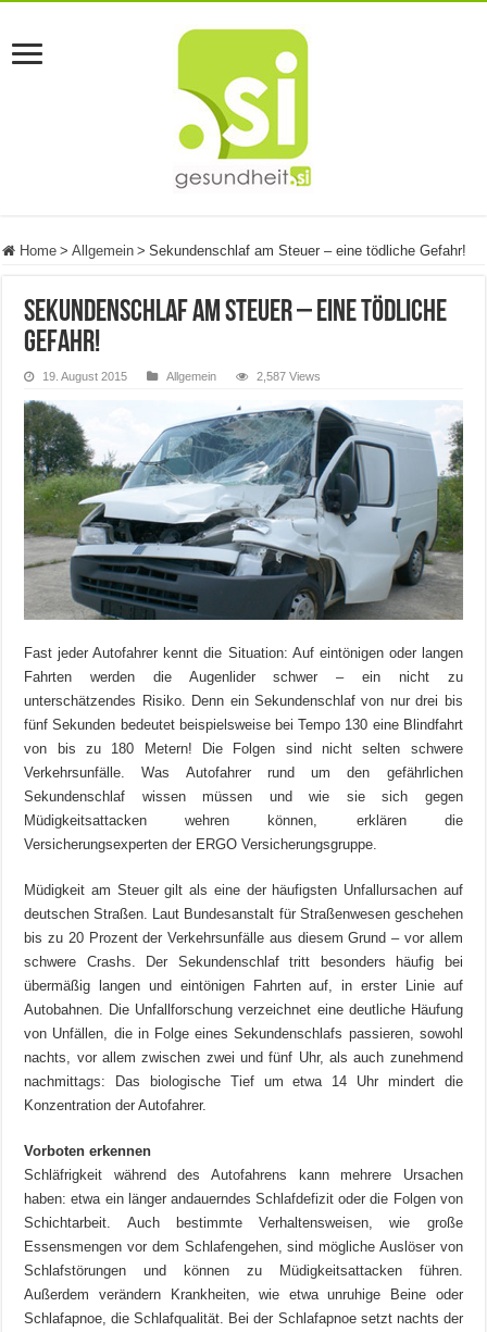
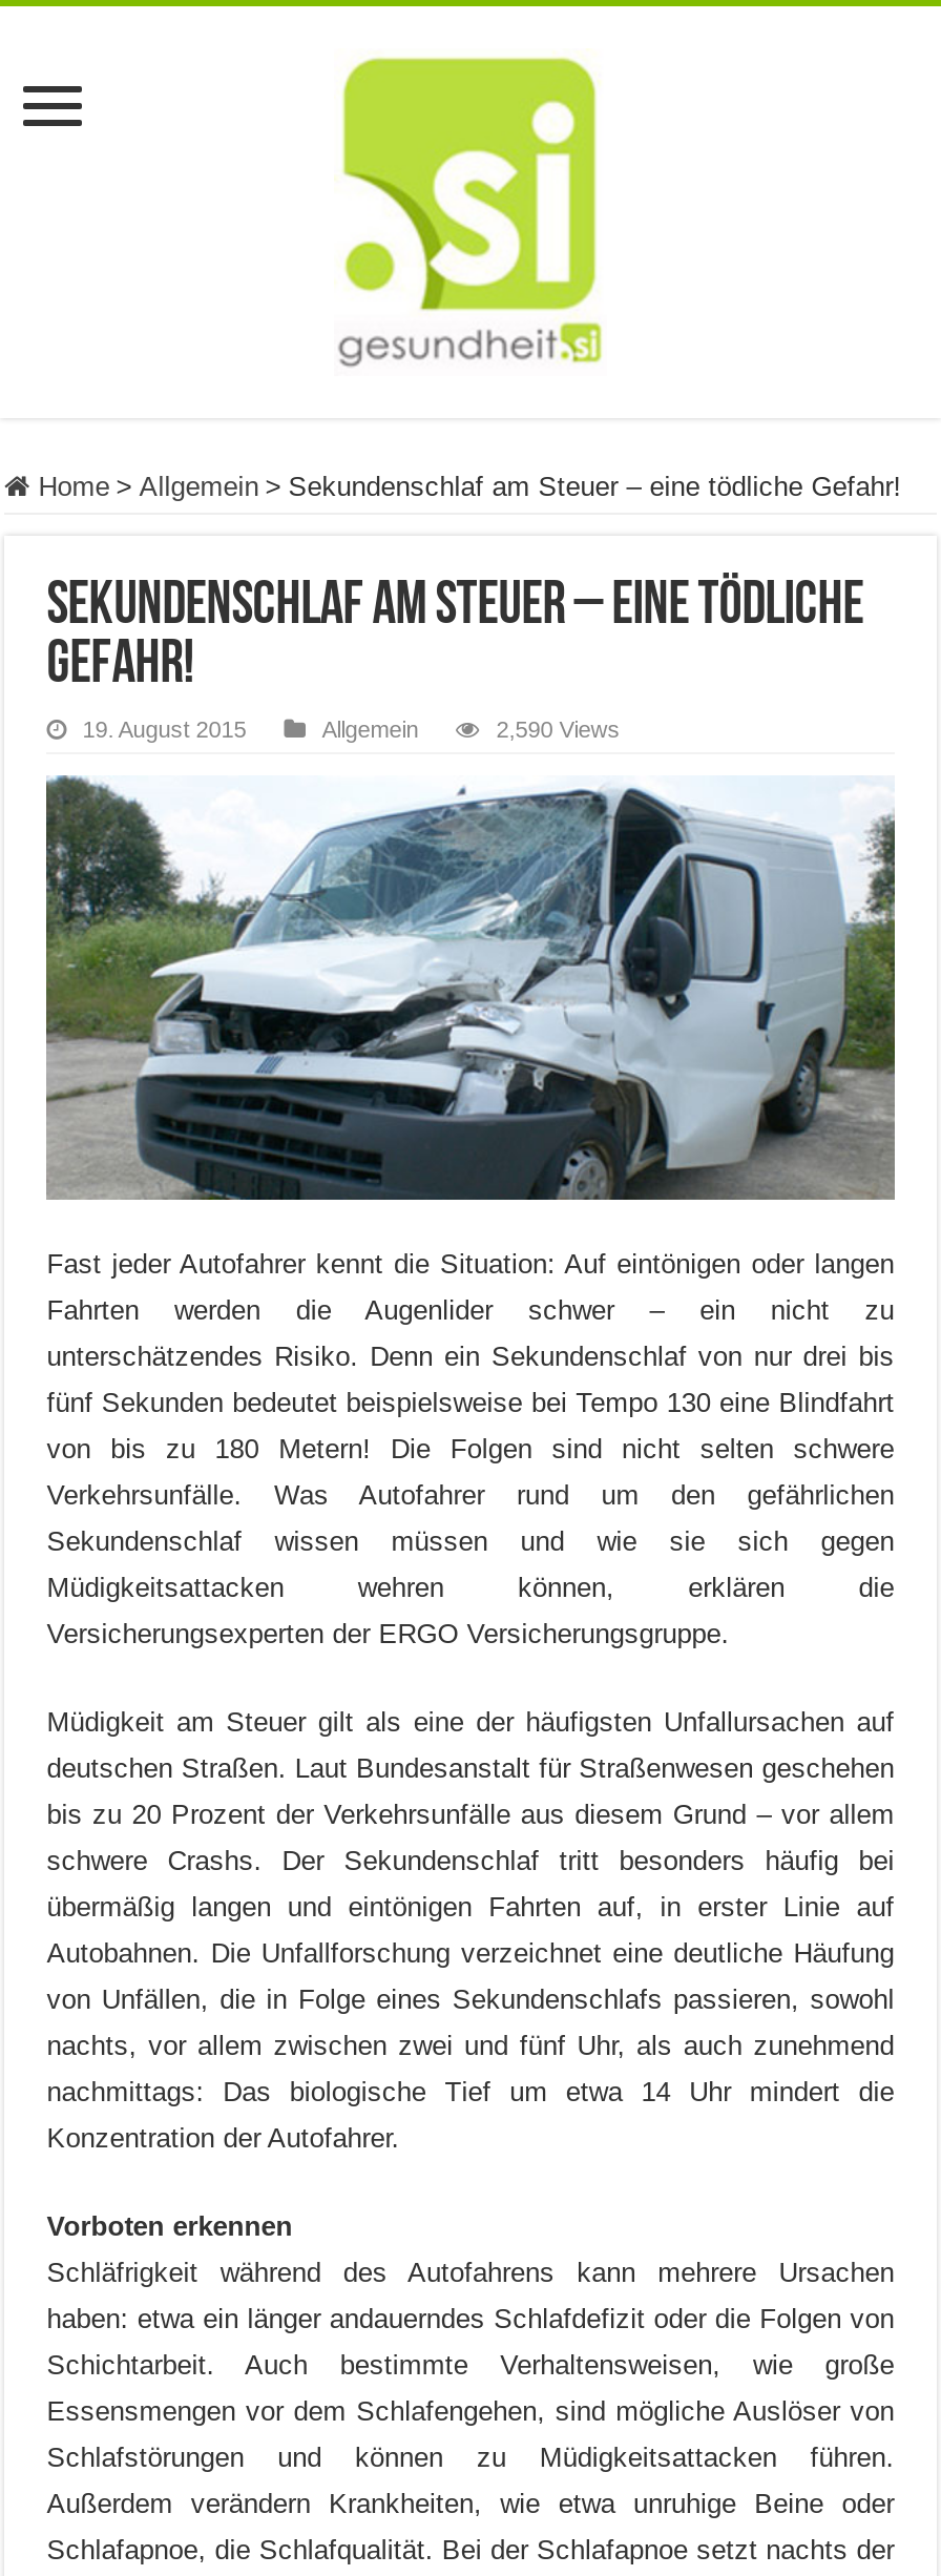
[257,370,321,383] 2,587 Views -> [496,716,620,742] 2,590 Views

